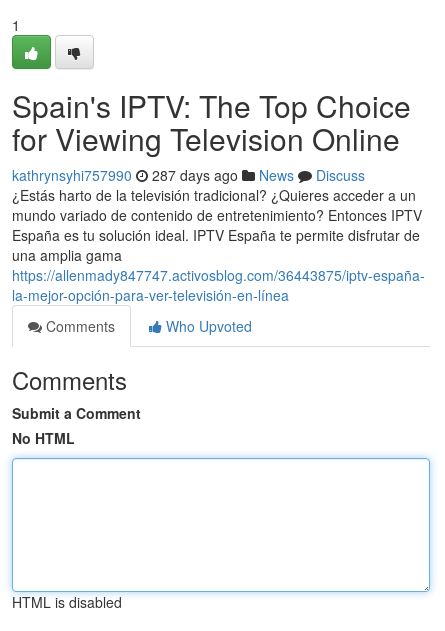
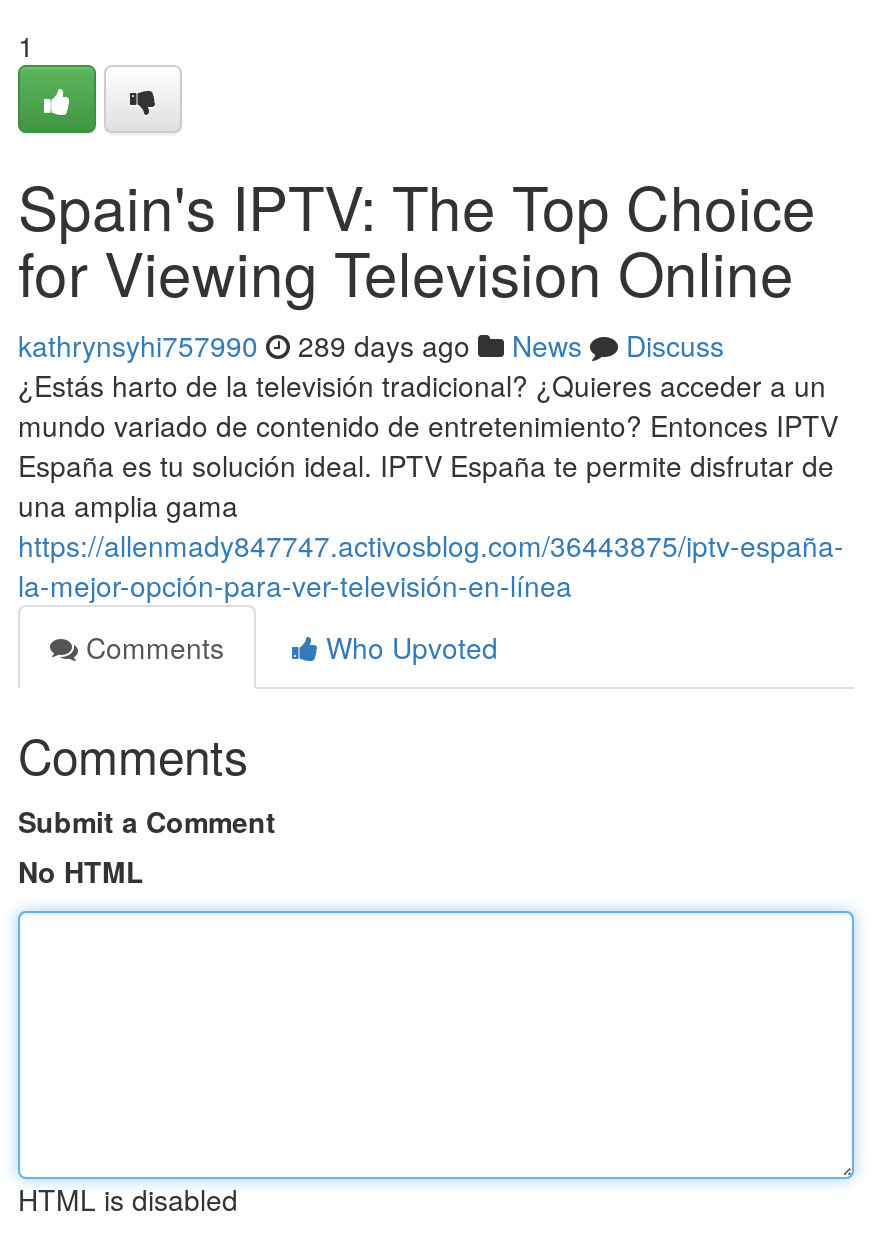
[12,165,365,185] kathrynsyhi757990 287 days ago News Discuss -> [18,325,724,365] kathrynsyhi757990 289 days ago News Discuss

